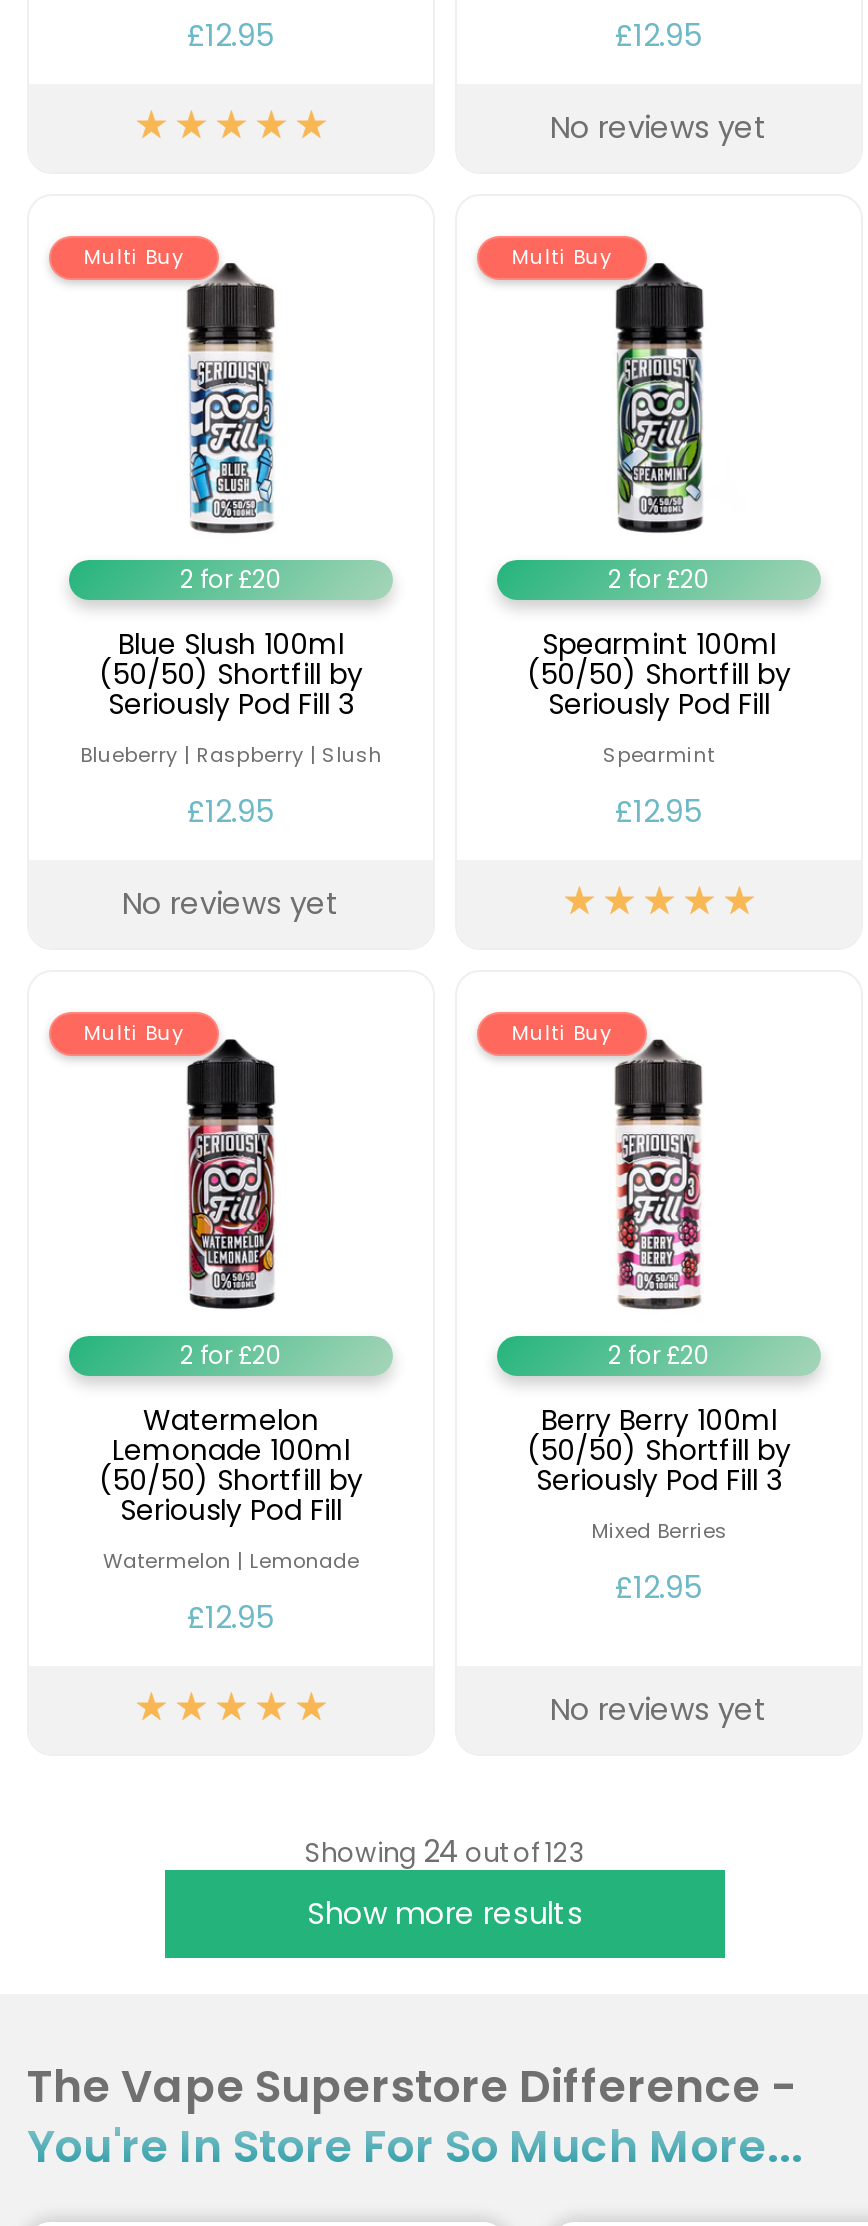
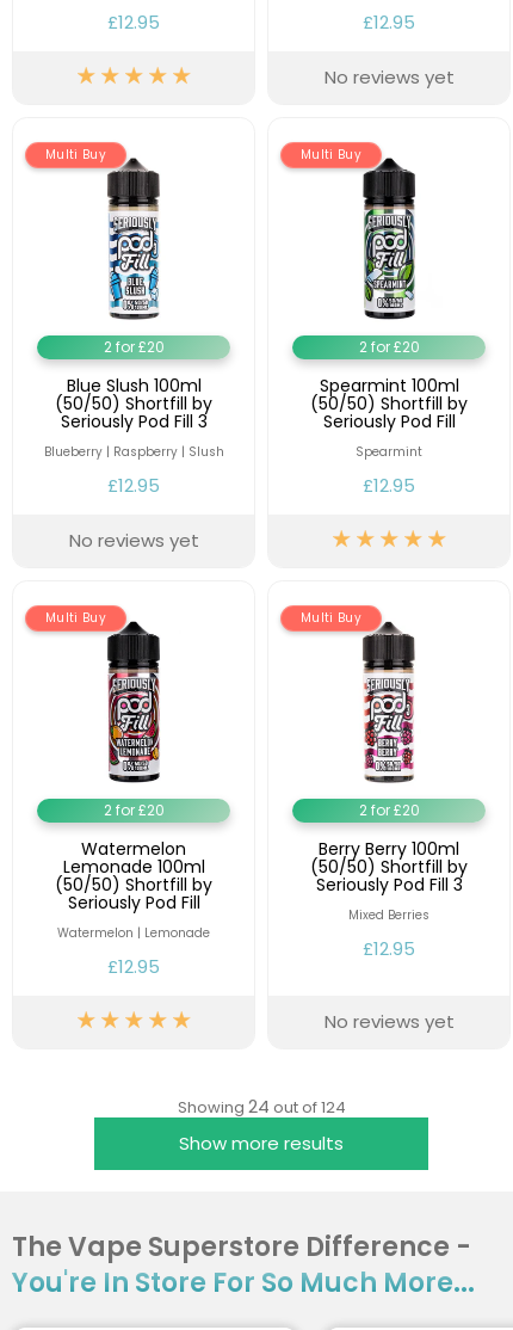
[305,1830,585,1872] Showing 24 out of 123 -> [177,1094,345,1119] Showing 24 out of 124

